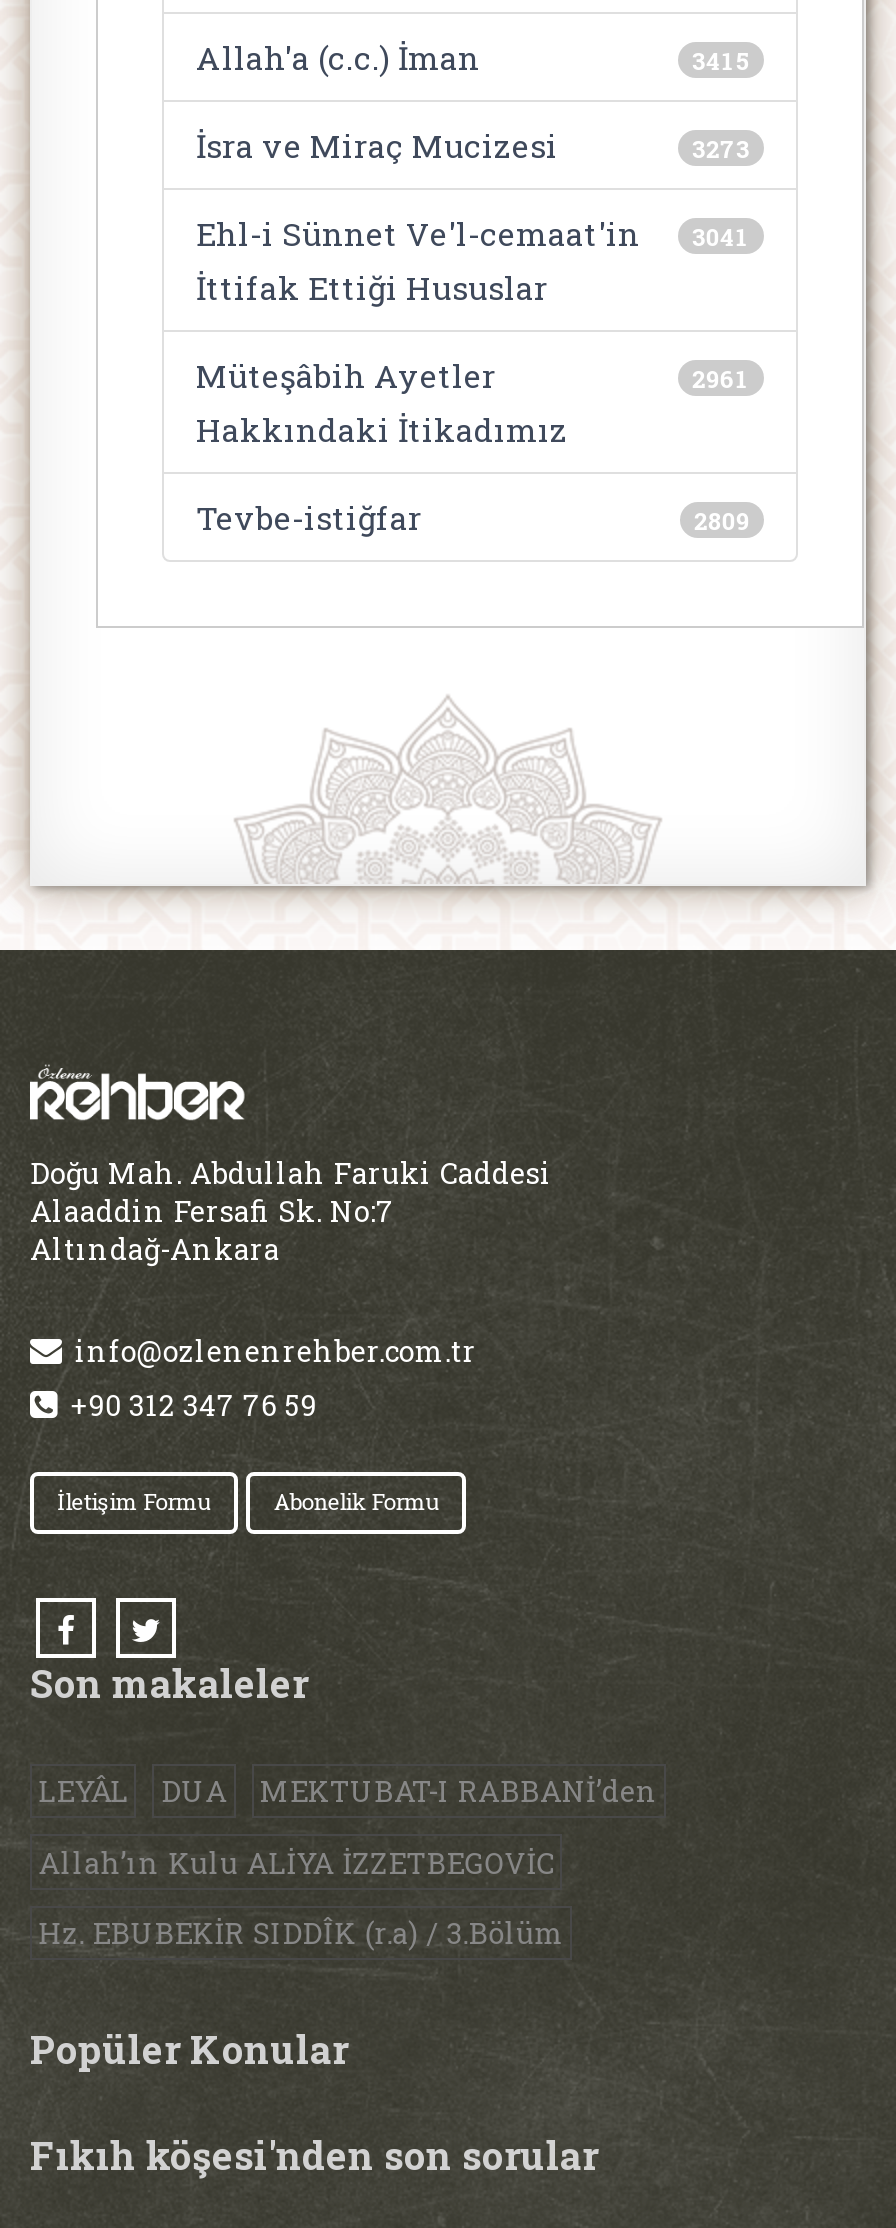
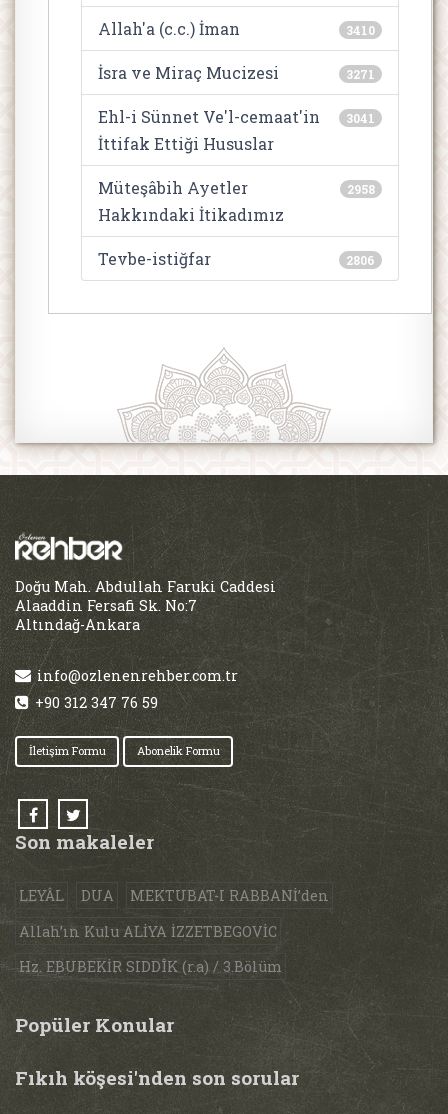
[692,44,750,76] 3415 -> [346,22,375,38] 3410
[692,132,750,164] 3273 -> [346,66,375,82] 3271
[692,362,750,394] 2961 -> [347,181,375,197] 2958
[694,504,750,536] 2809 -> [346,252,375,268] 2806

